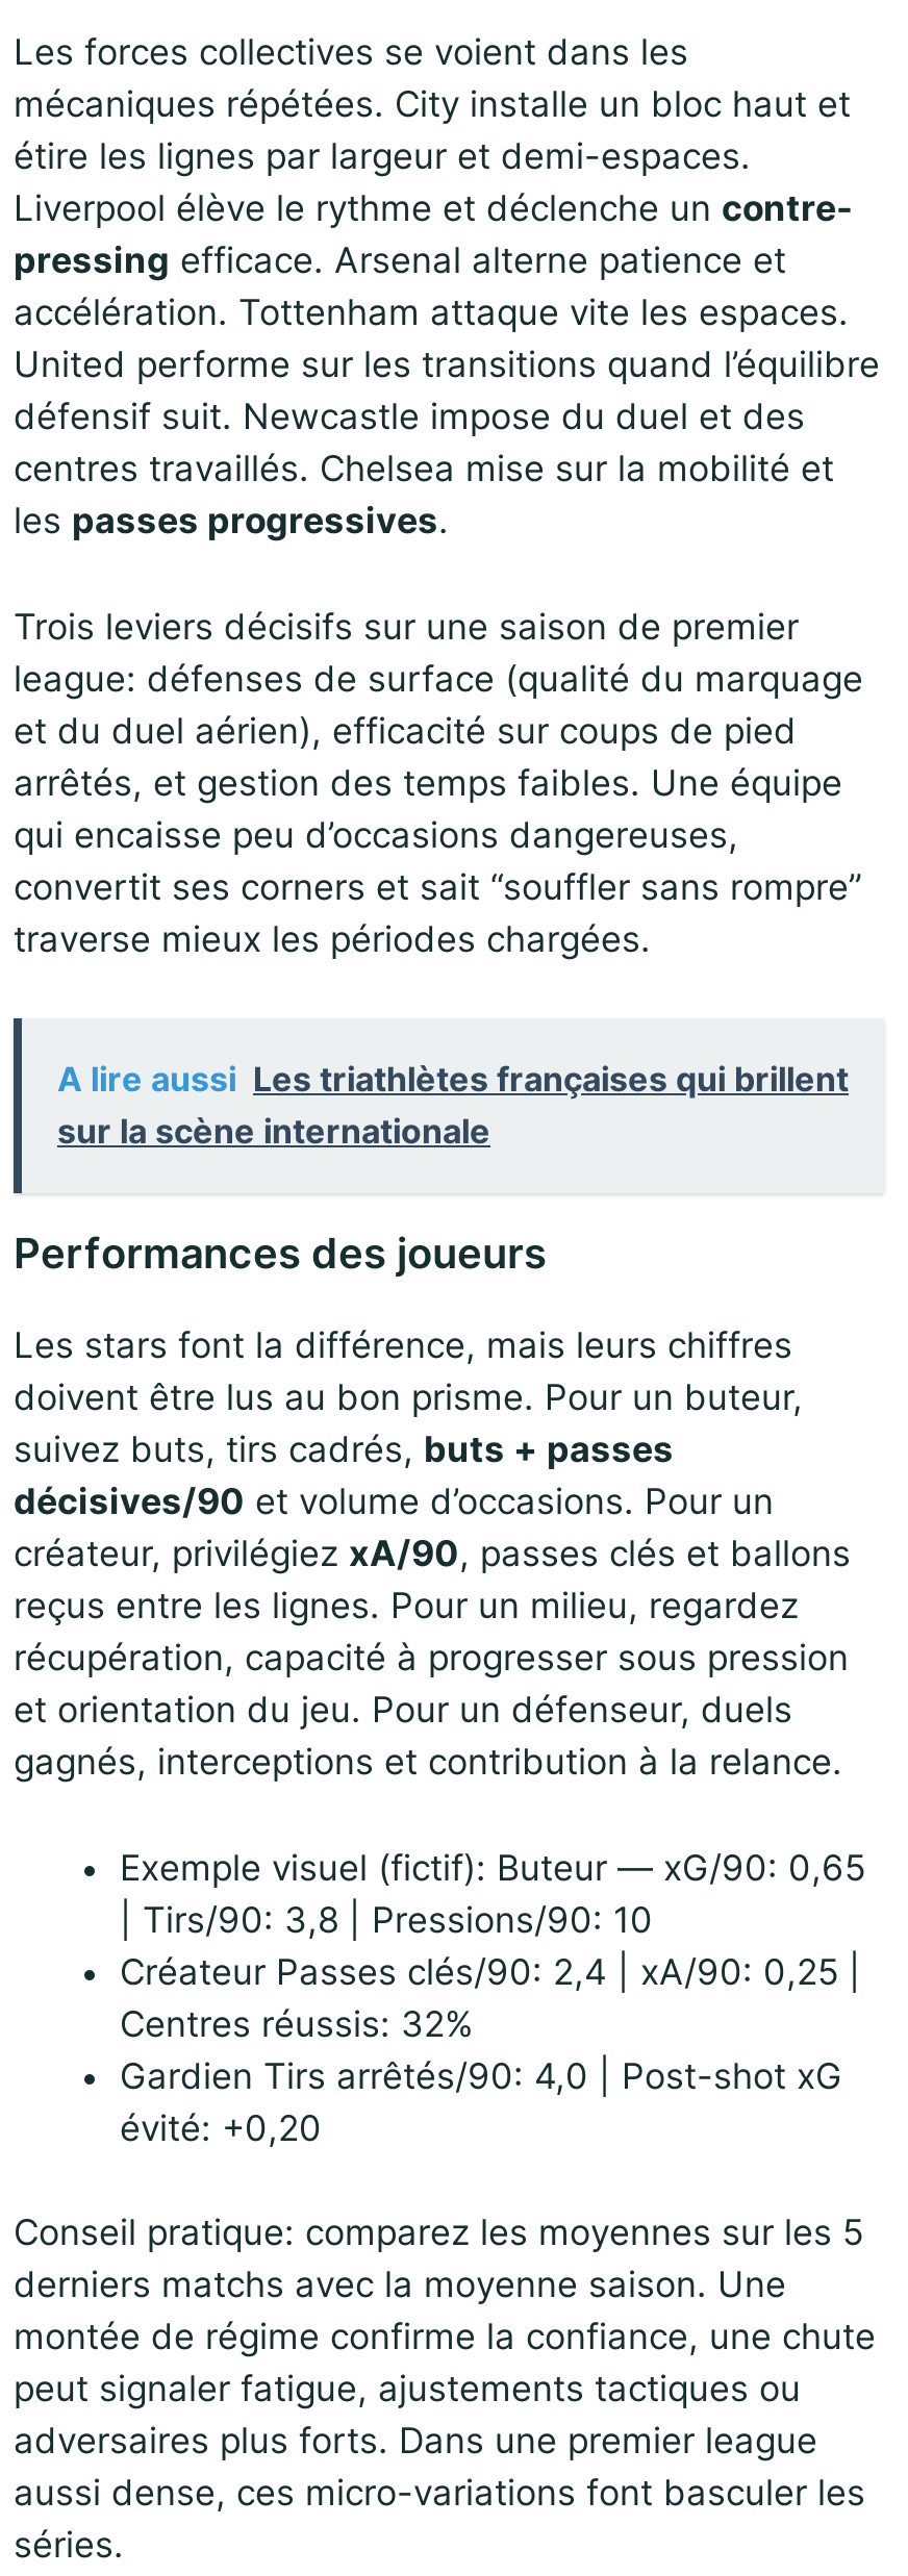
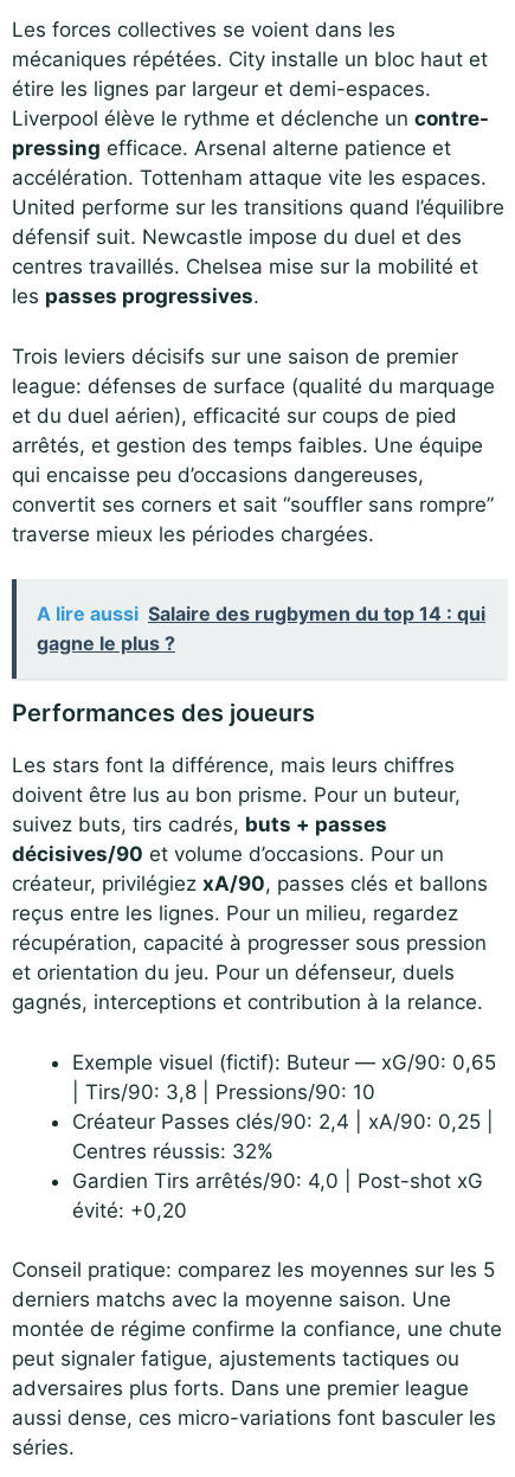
[57,1057,849,1151] A lire aussi Les triathlètes françaises qui brillent | sur la scène internationale -> [37,602,485,655] A lire aussi Salaire des rugbymen du top 14 : qui | gagne le plus ?

